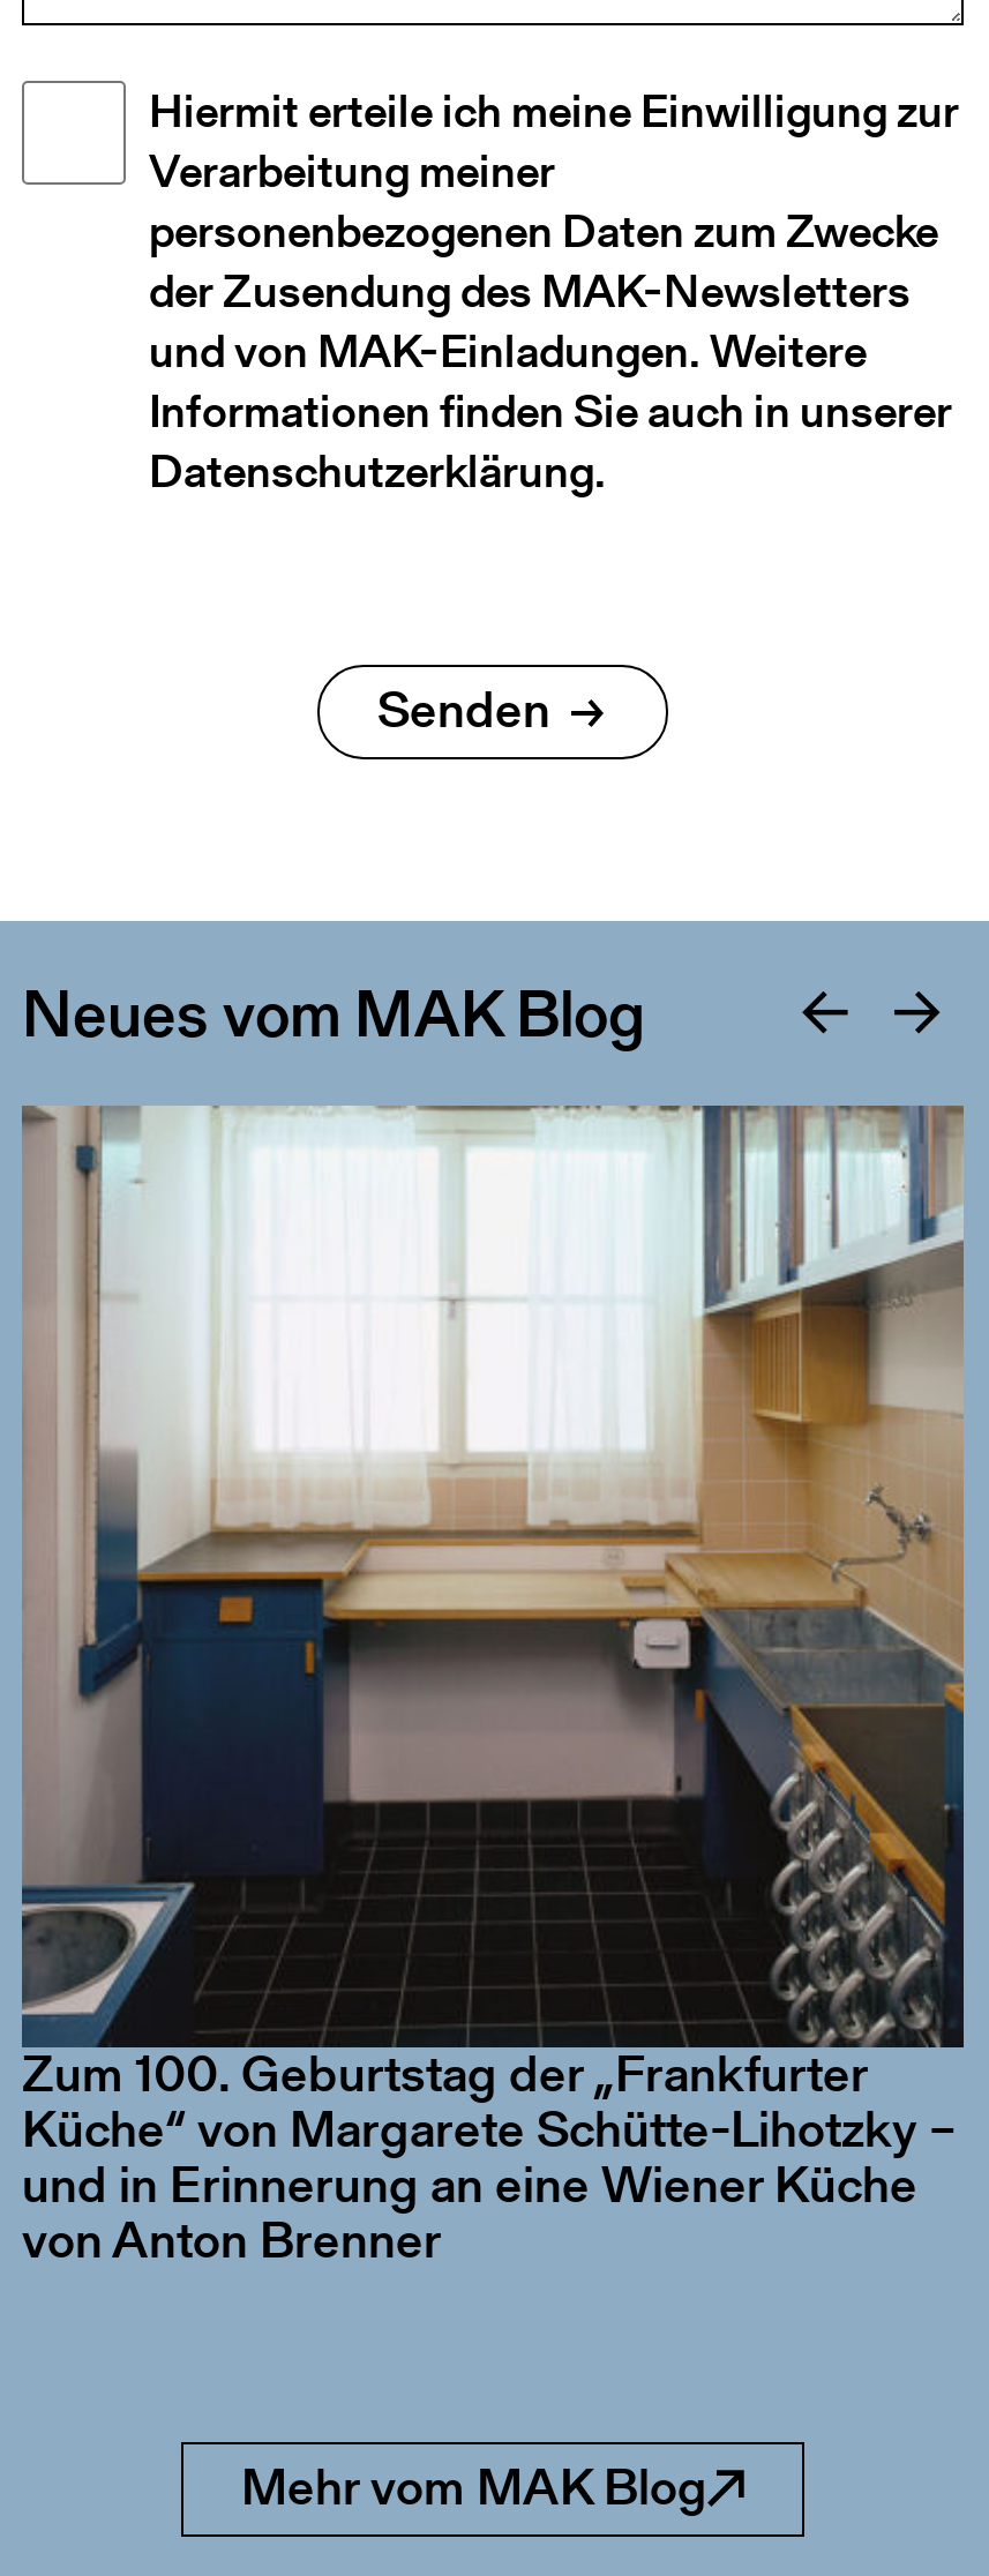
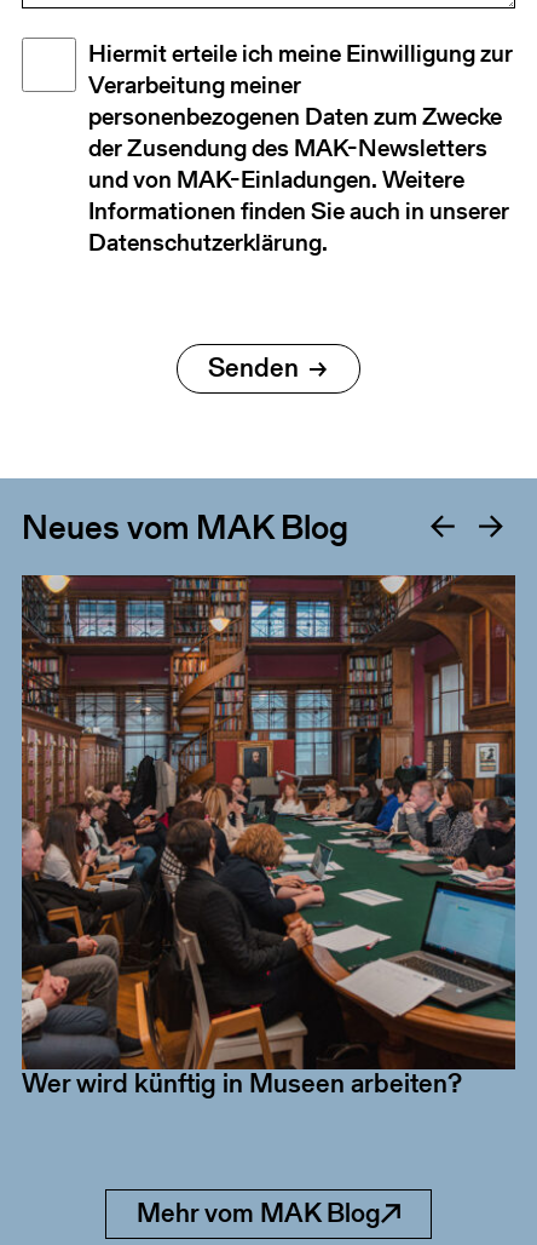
[22,1106,966,2047] [image] -> [21,574,516,998] [image]
[22,2038,957,2276] Zum 100. Geburtstag der „Frankfurter | Küche“ von Margarete Schütte-Lihotzky – | und in Erinnerung an eine Wiener Küche | von Anton Brenner -> [22,1065,462,1102] Wer wird künftig in Museen arbeiten?

